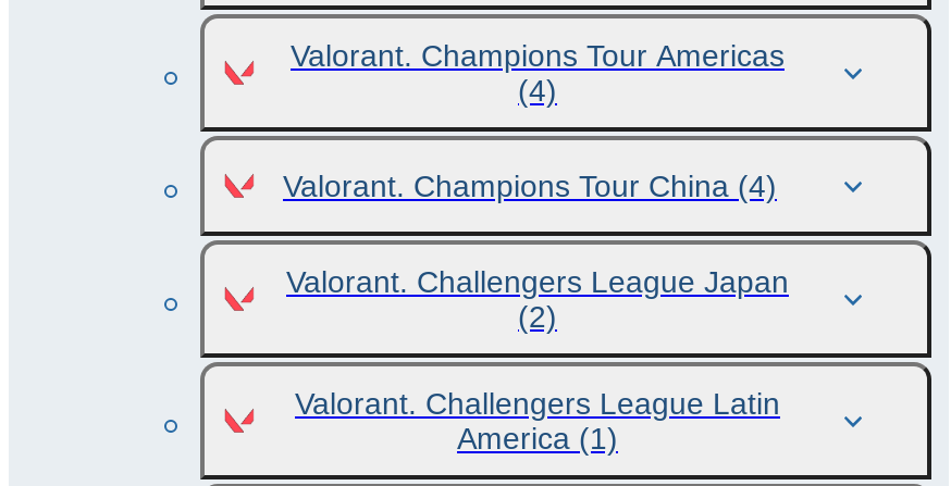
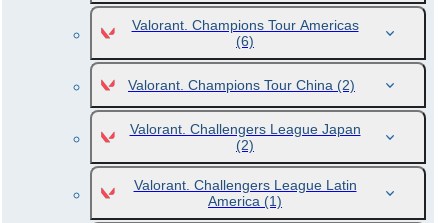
[518,73,557,108] (4) -> [236,33,254,49] (6)
[283,169,777,203] Valorant. Champions Tour China (4) -> [128,77,355,93] Valorant. Champions Tour China (2)

